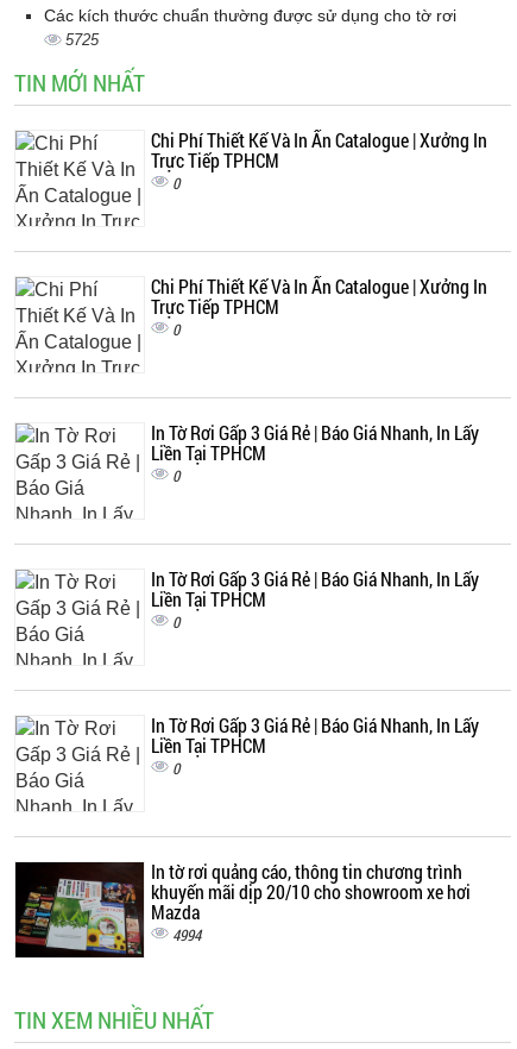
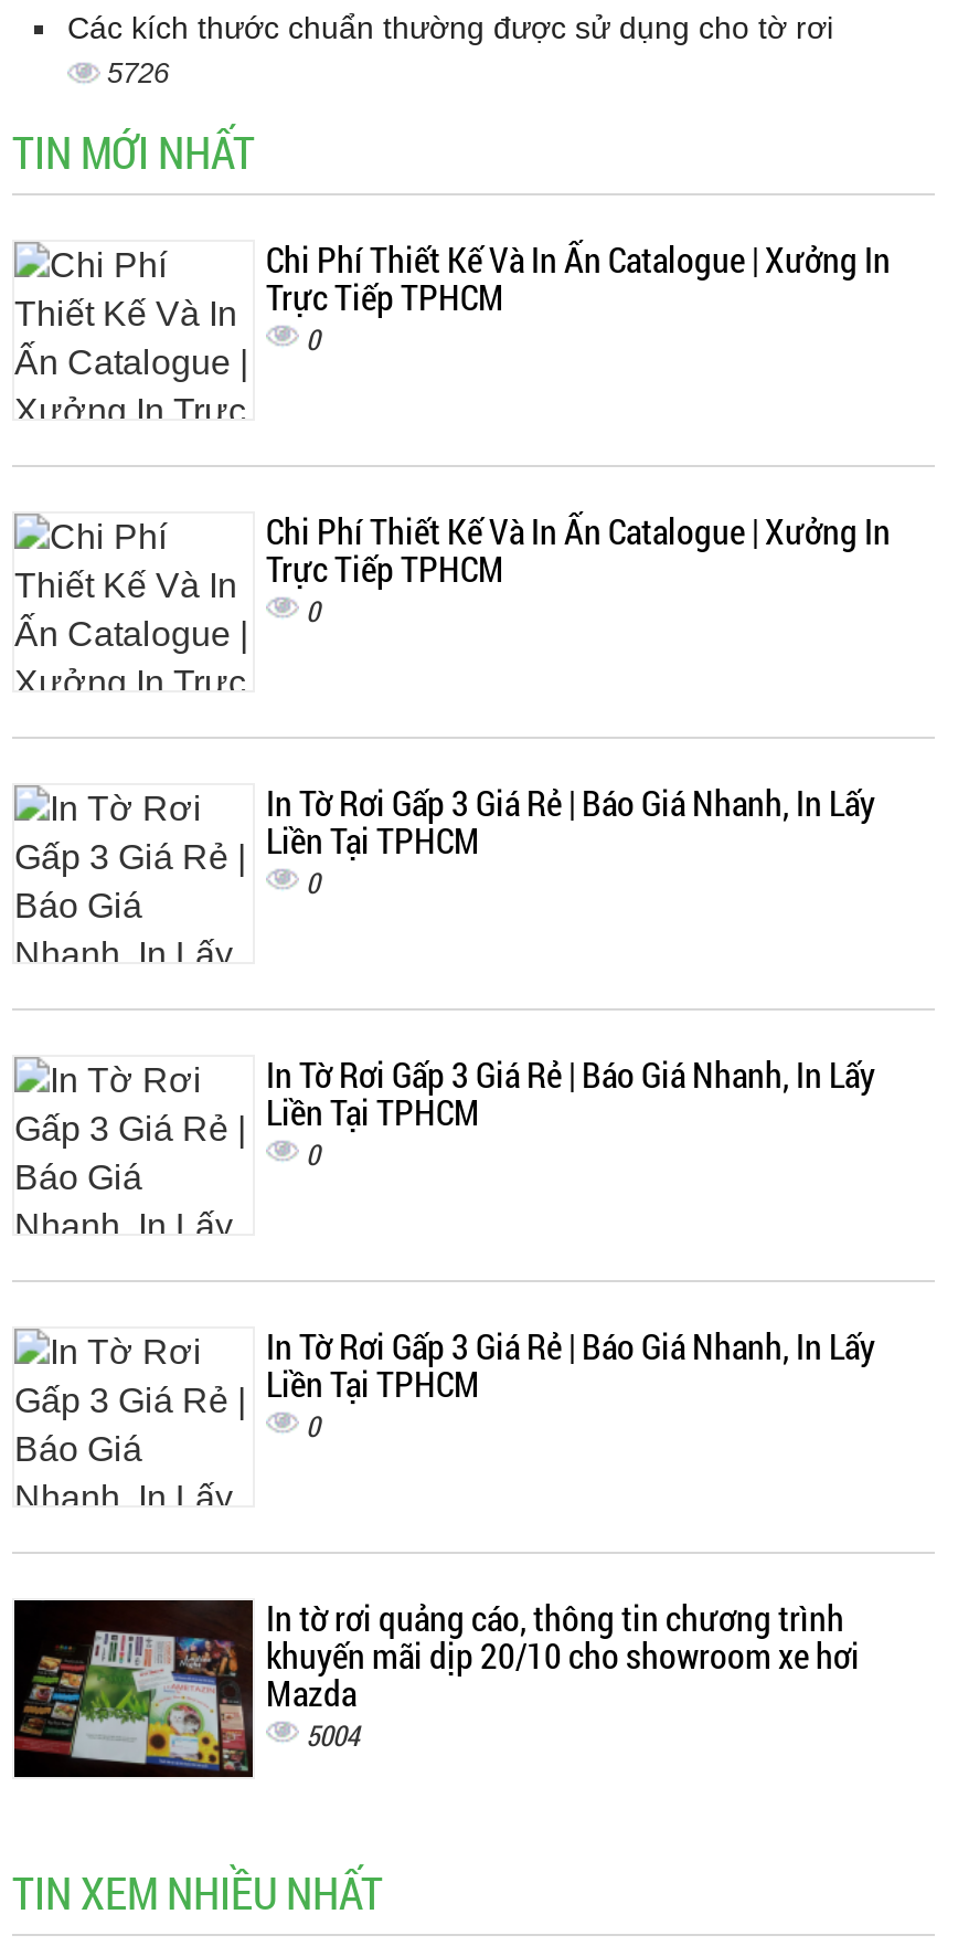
[65,31,99,49] 5725 -> [107,56,169,89] 5726
[172,924,201,946] 4994 -> [306,1715,359,1755] 5004

